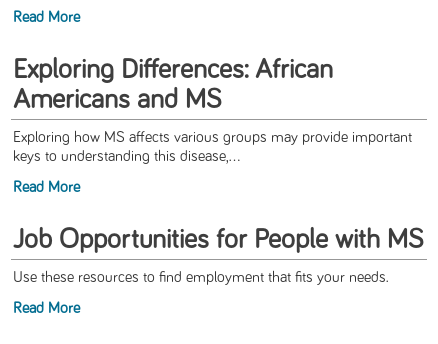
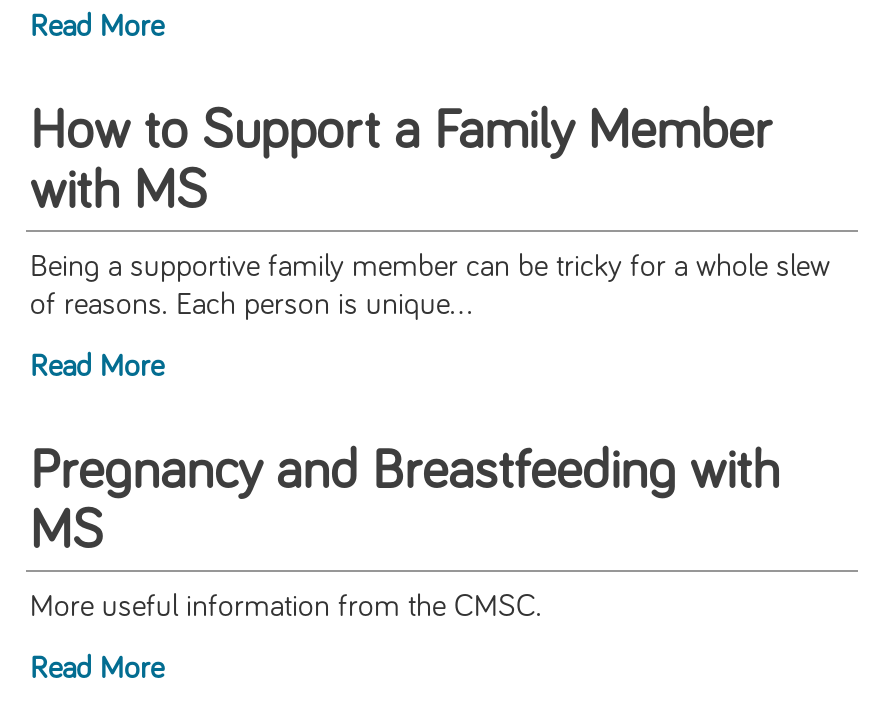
[13,56,333,114] Exploring Differences: African | Americans and MS -> [30,105,772,221] How to Support a Family Member | with MS
[13,130,412,164] Exploring how MS affects various groups may provide important | keys to understanding this disease,... -> [30,253,830,321] Being a supportive family member can be tricky for a whole slew | of reasons. Each person is unique...
[13,226,424,254] Job Opportunities for People with MS -> [30,445,780,561] Pregnancy and Breastfeeding with | MS
[13,270,389,285] Use these resources to find employment that fits your needs. -> [30,593,542,623] More useful information from the CMSC.

